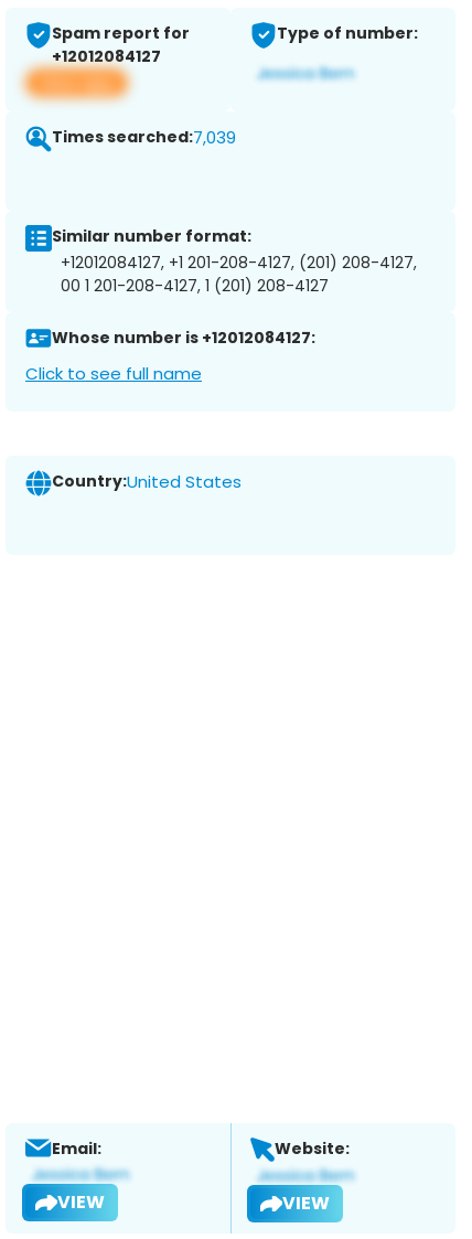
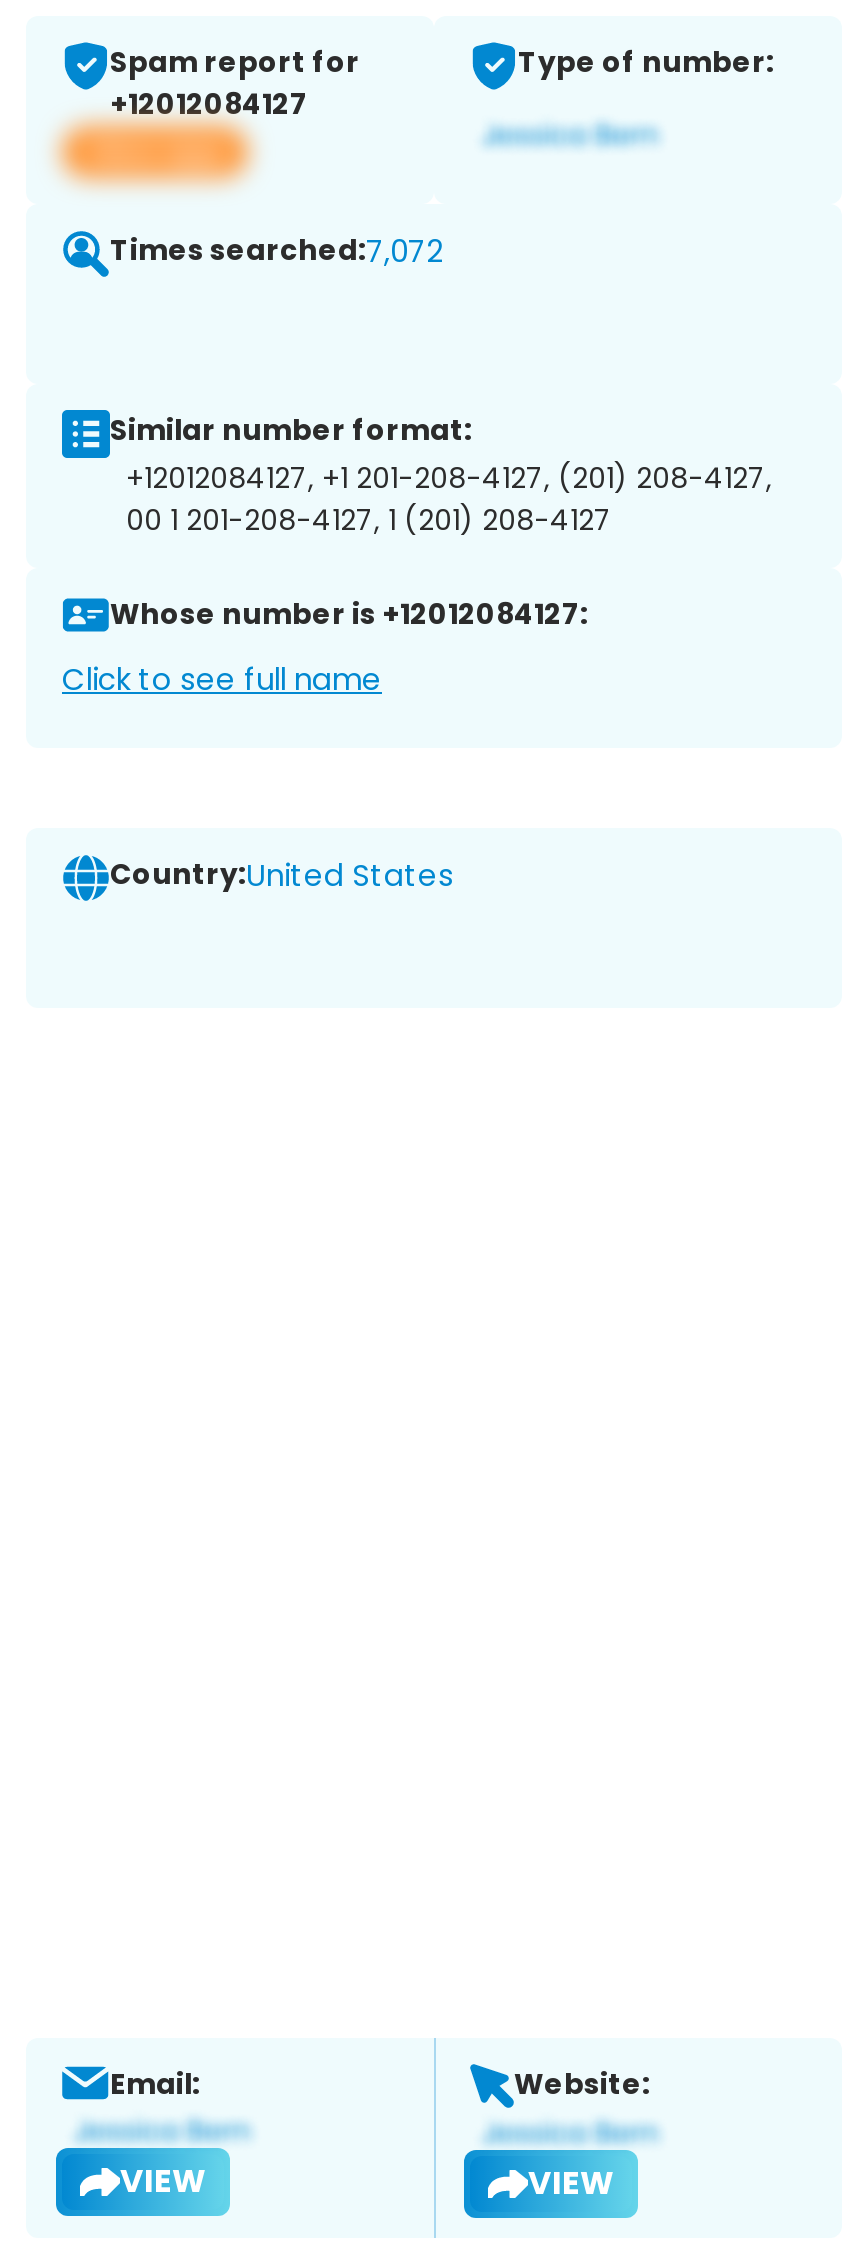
[52,126,236,149] Times searched:7,039 -> [110,230,442,272] Times searched:7,072

